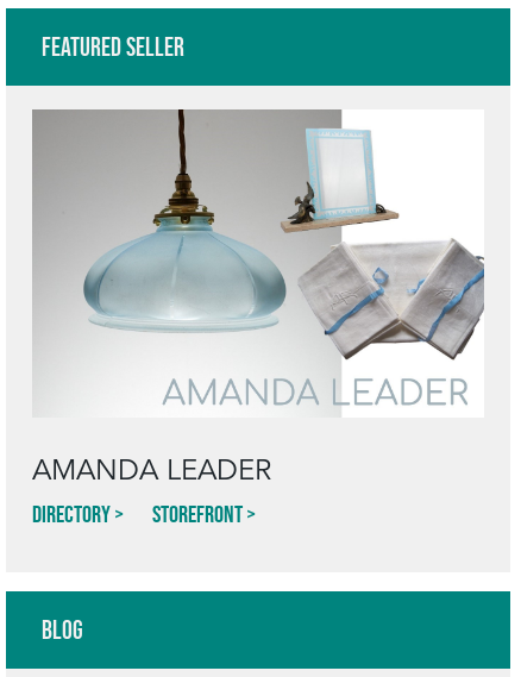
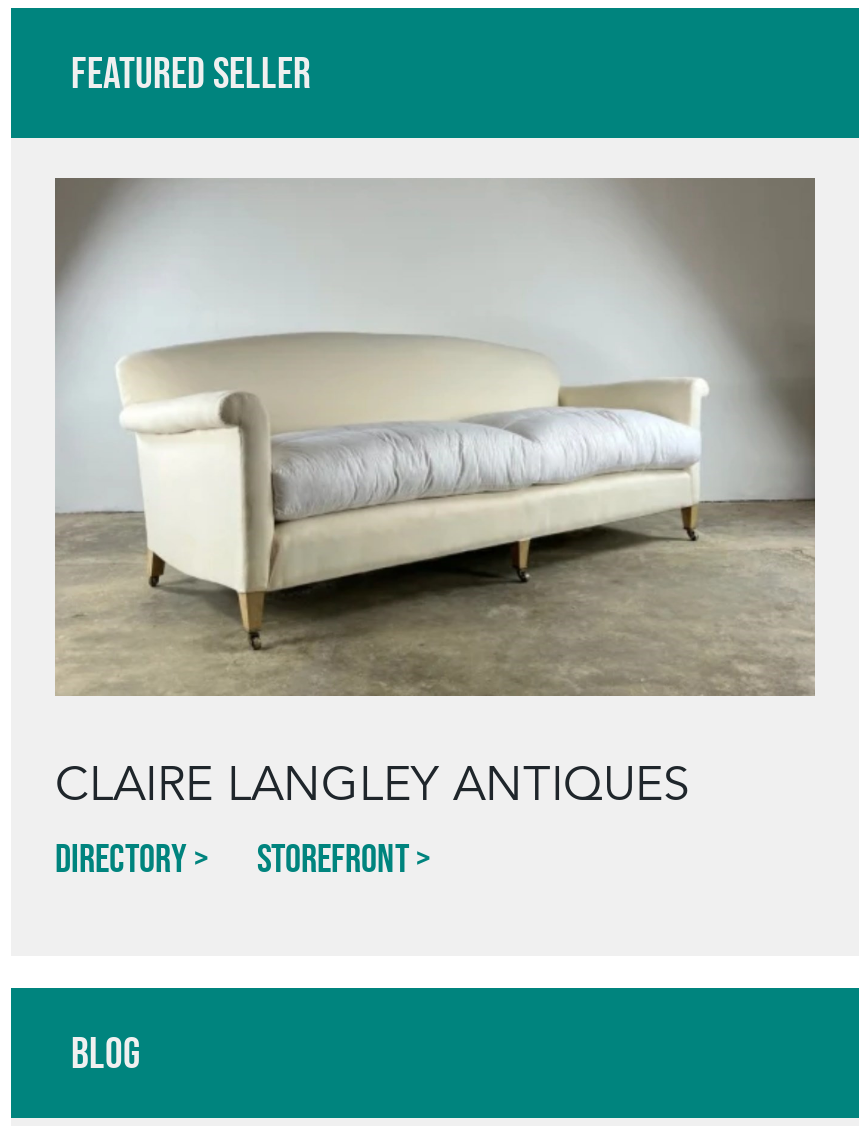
[32,109,484,488] [image] | AMANDA LEADER -> [55,176,817,814] [image] | CLAIRE LANGLEY ANTIQUES

